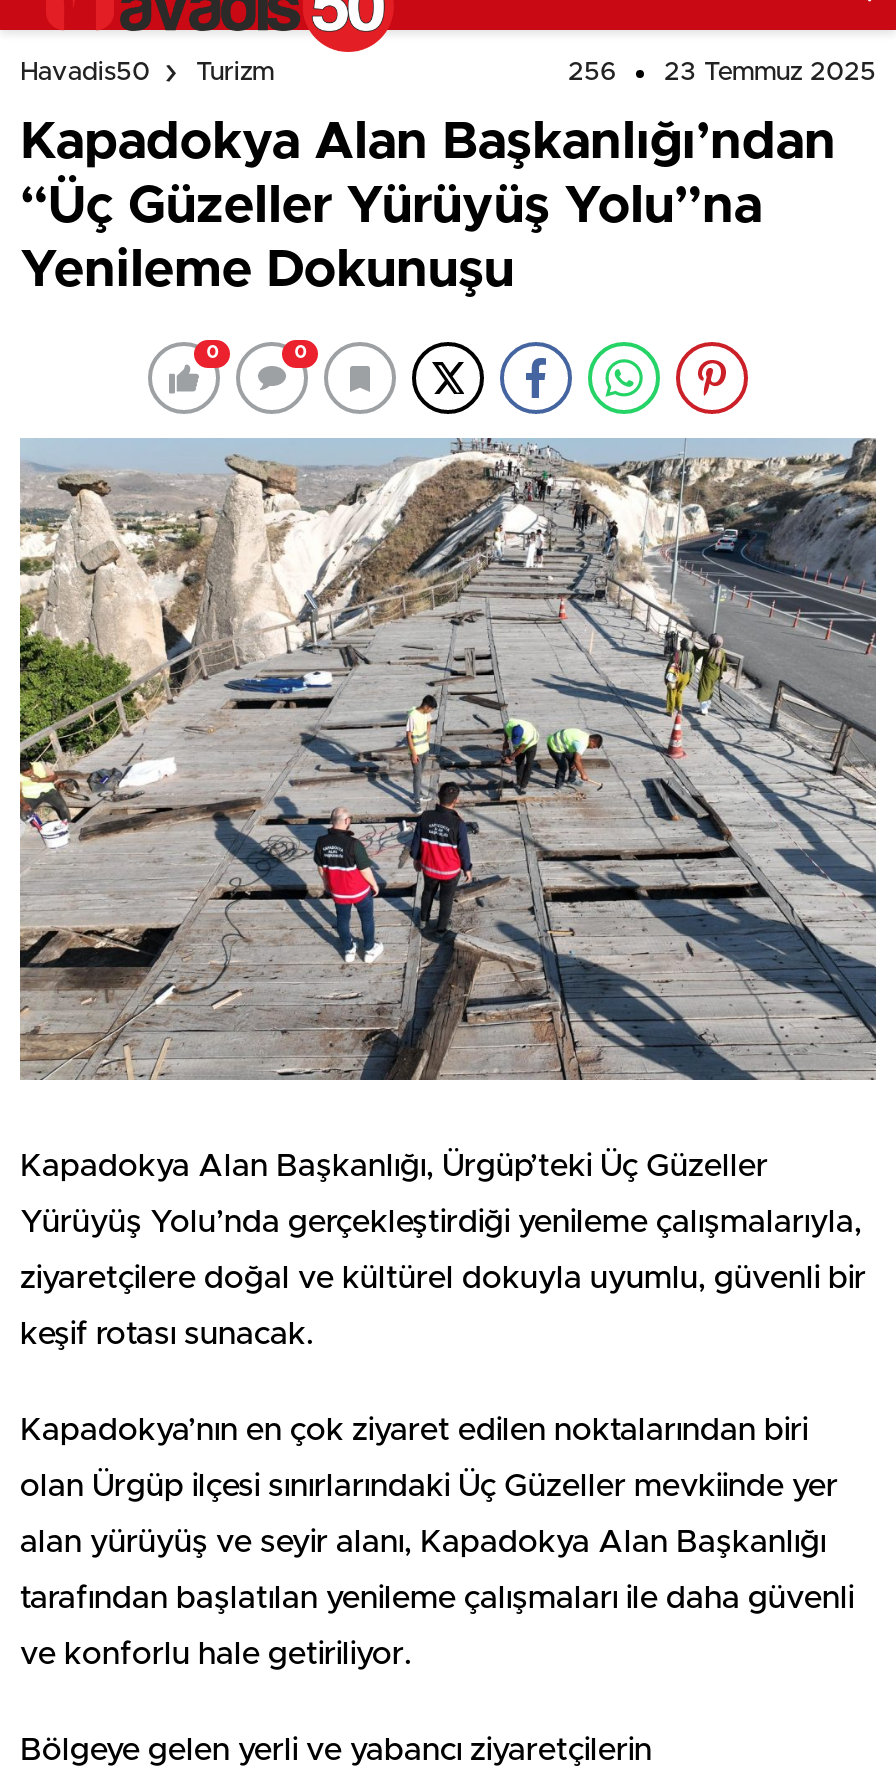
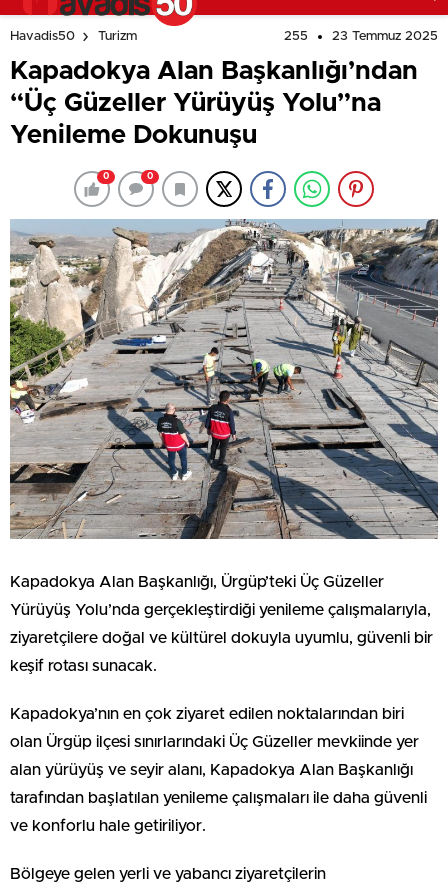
[568,60,876,86] 256 23 Temmuz 2025 -> [284,30,438,43] 255 23 Temmuz 2025

